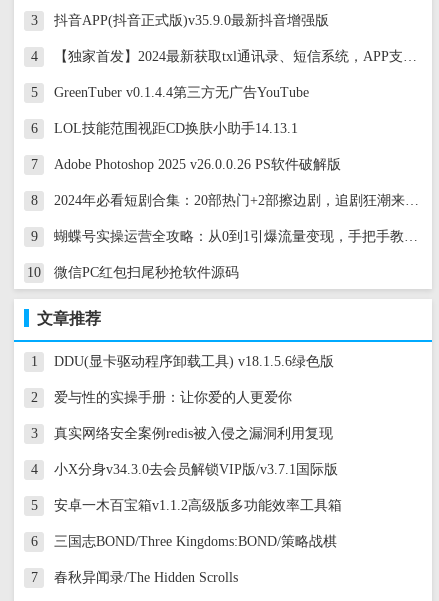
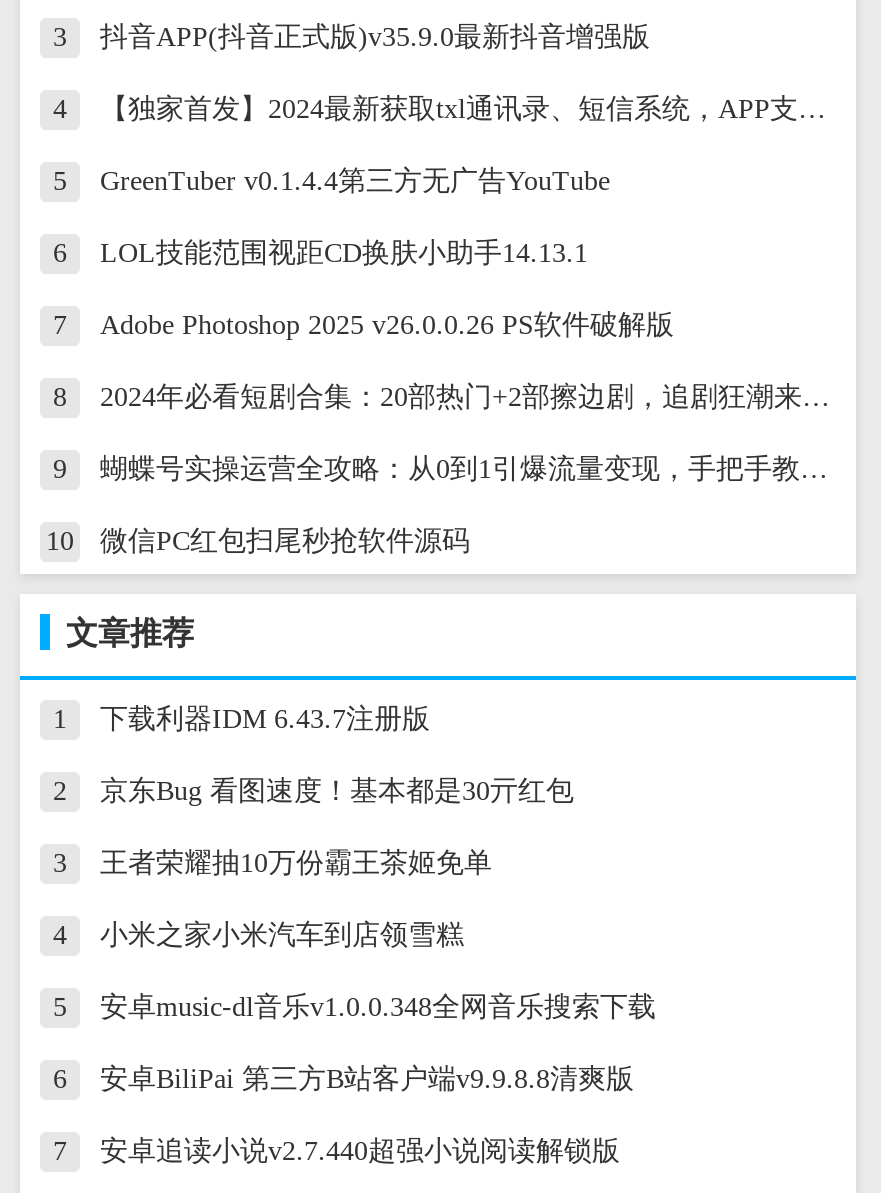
[54,354,334,369] DDU(显卡驱动程序卸载工具) v18.1.5.6绿色版 -> [100,704,430,734] 下载利器IDM 6.43.7注册版
[54,390,292,405] 爱与性的实操手册：让你爱的人更爱你 -> [100,776,574,806] 京东Bug 看图速度！基本都是30亓红包
[54,426,333,441] 真实网络安全案例redis被入侵之漏洞利用复现 -> [100,848,492,878] 王者荣耀抽10万份霸王茶姬免单
[54,462,338,477] 小X分身v34.3.0去会员解锁VIP版/v3.7.1国际版 -> [100,920,464,950] 小米之家小米汽车到店领雪糕
[54,498,342,513] 安卓一木百宝箱v1.1.2高级版多功能效率工具箱 -> [100,992,656,1022] 安卓music-dl音乐v1.0.0.348全网音乐搜索下载
[54,534,337,549] 三国志BOND/Three Kingdoms:BOND/策略战棋 -> [100,1064,634,1094] 安卓BiliPai 第三方B站客户端v9.9.8.8清爽版
[54,570,238,585] 春秋异闻录/The Hidden Scrolls -> [100,1136,620,1166] 安卓追读小说v2.7.440超强小说阅读解锁版

